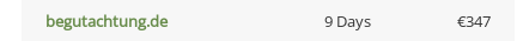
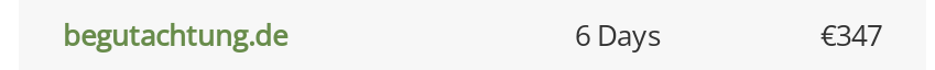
[324,11,370,32] 9 Days -> [575,15,661,55] 6 Days

